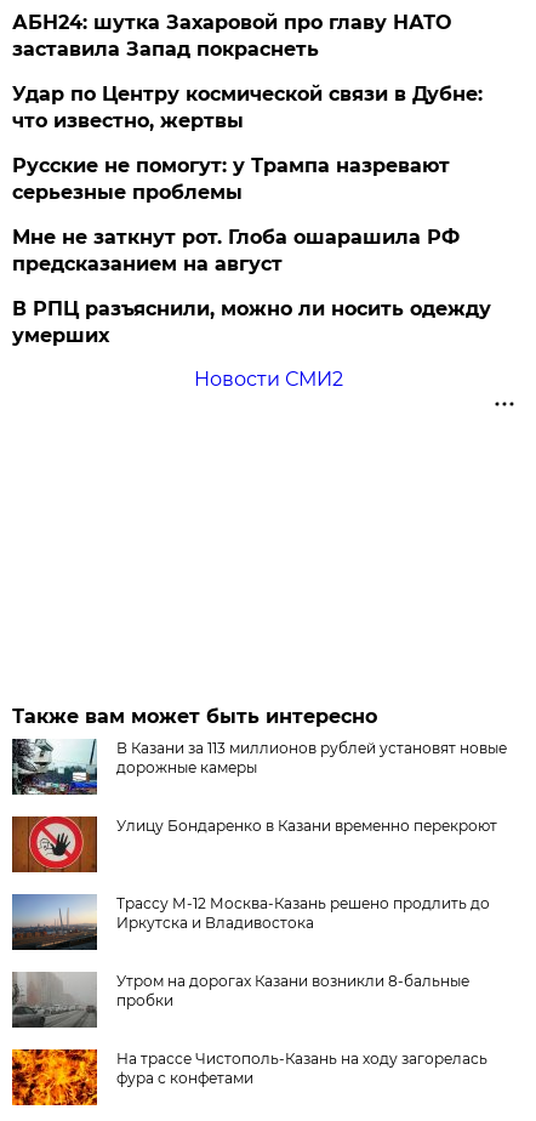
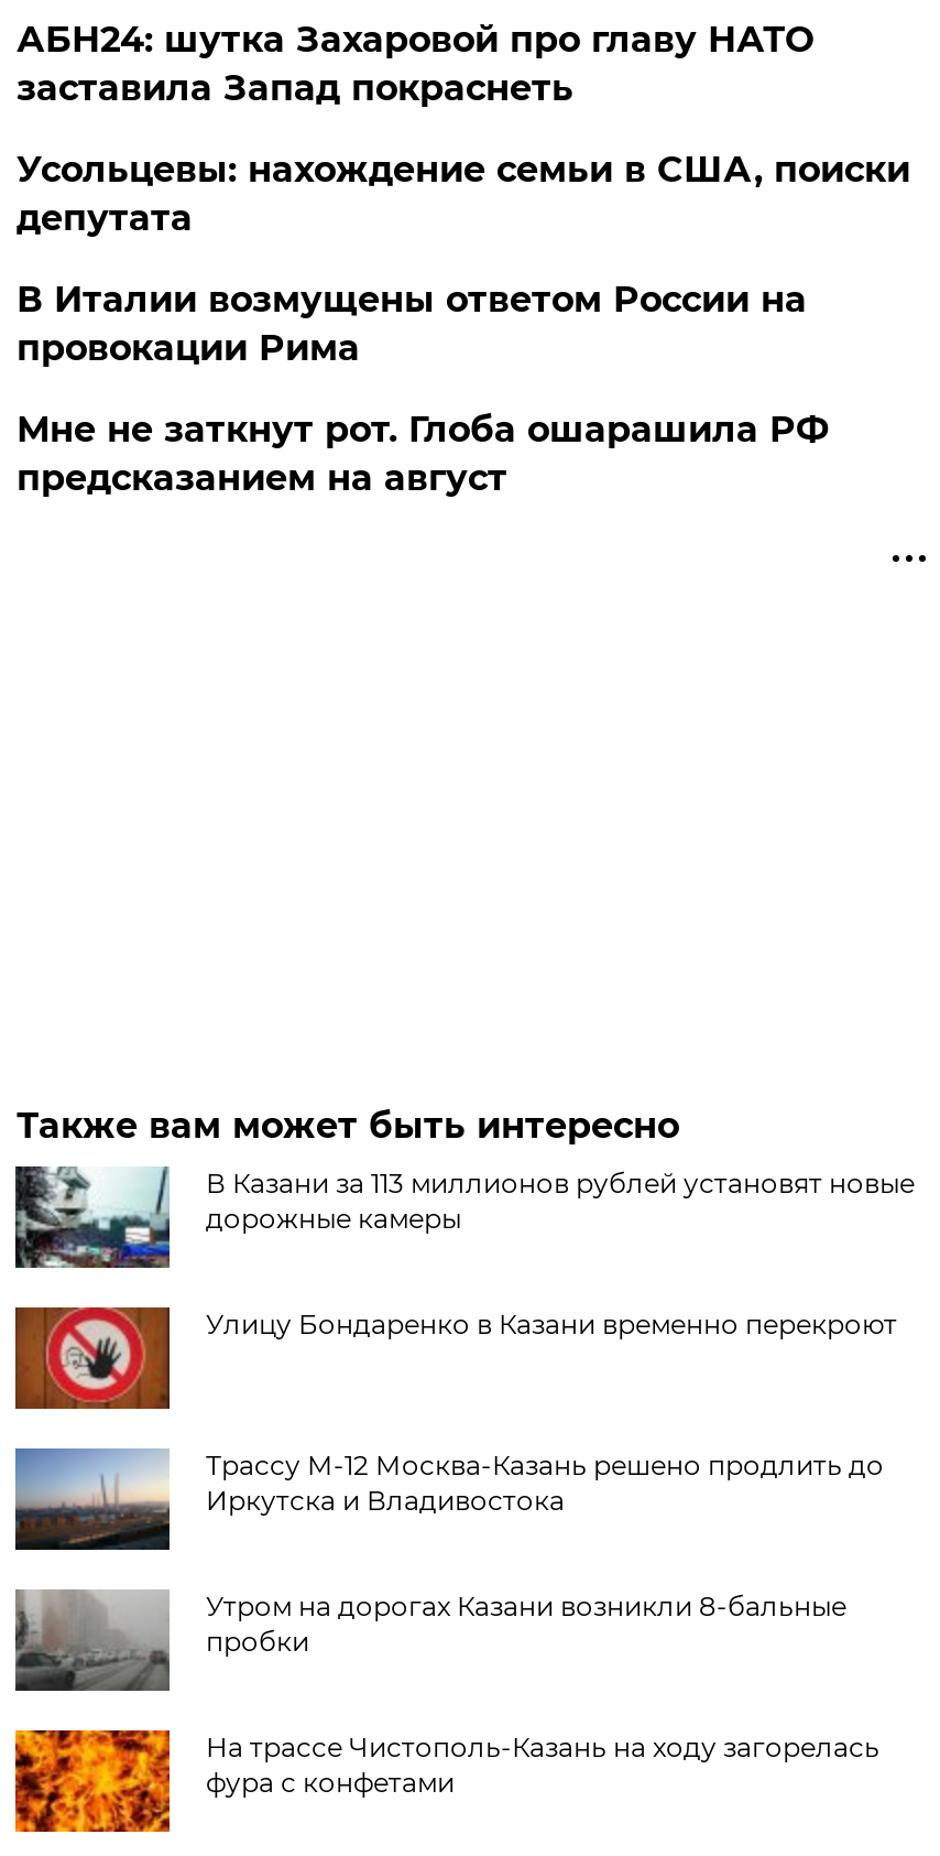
[13,82,483,132] Удар по Центру космической связи в Дубне: | что известно, жертвы -> [16,149,910,239] Усольцевы: нахождение семьи в США, поиски | депутата
[13,154,450,204] Русские не помогут: у Трампа назревают | серьезные проблемы -> [16,279,807,369] В Италии возмущены ответом России на | провокации Рима
[13,297,492,391] В РПЦ разъяснили, можно ли носить одежду | умерших | Новости СМИ2 -> none

